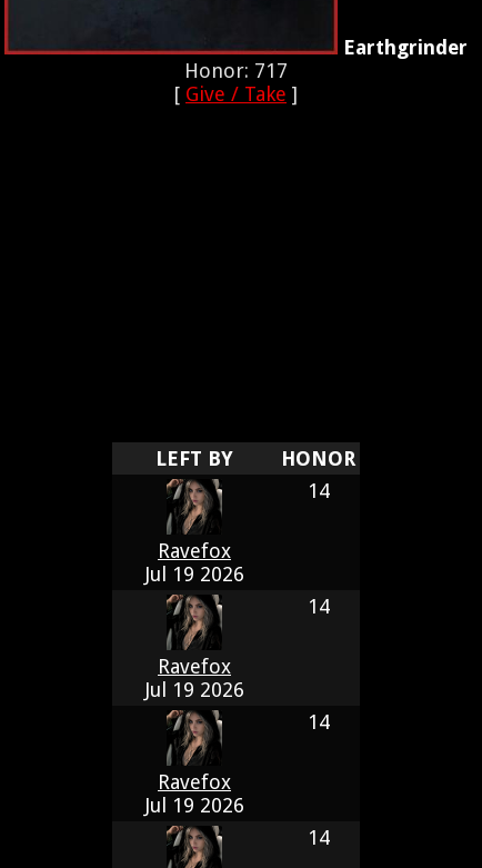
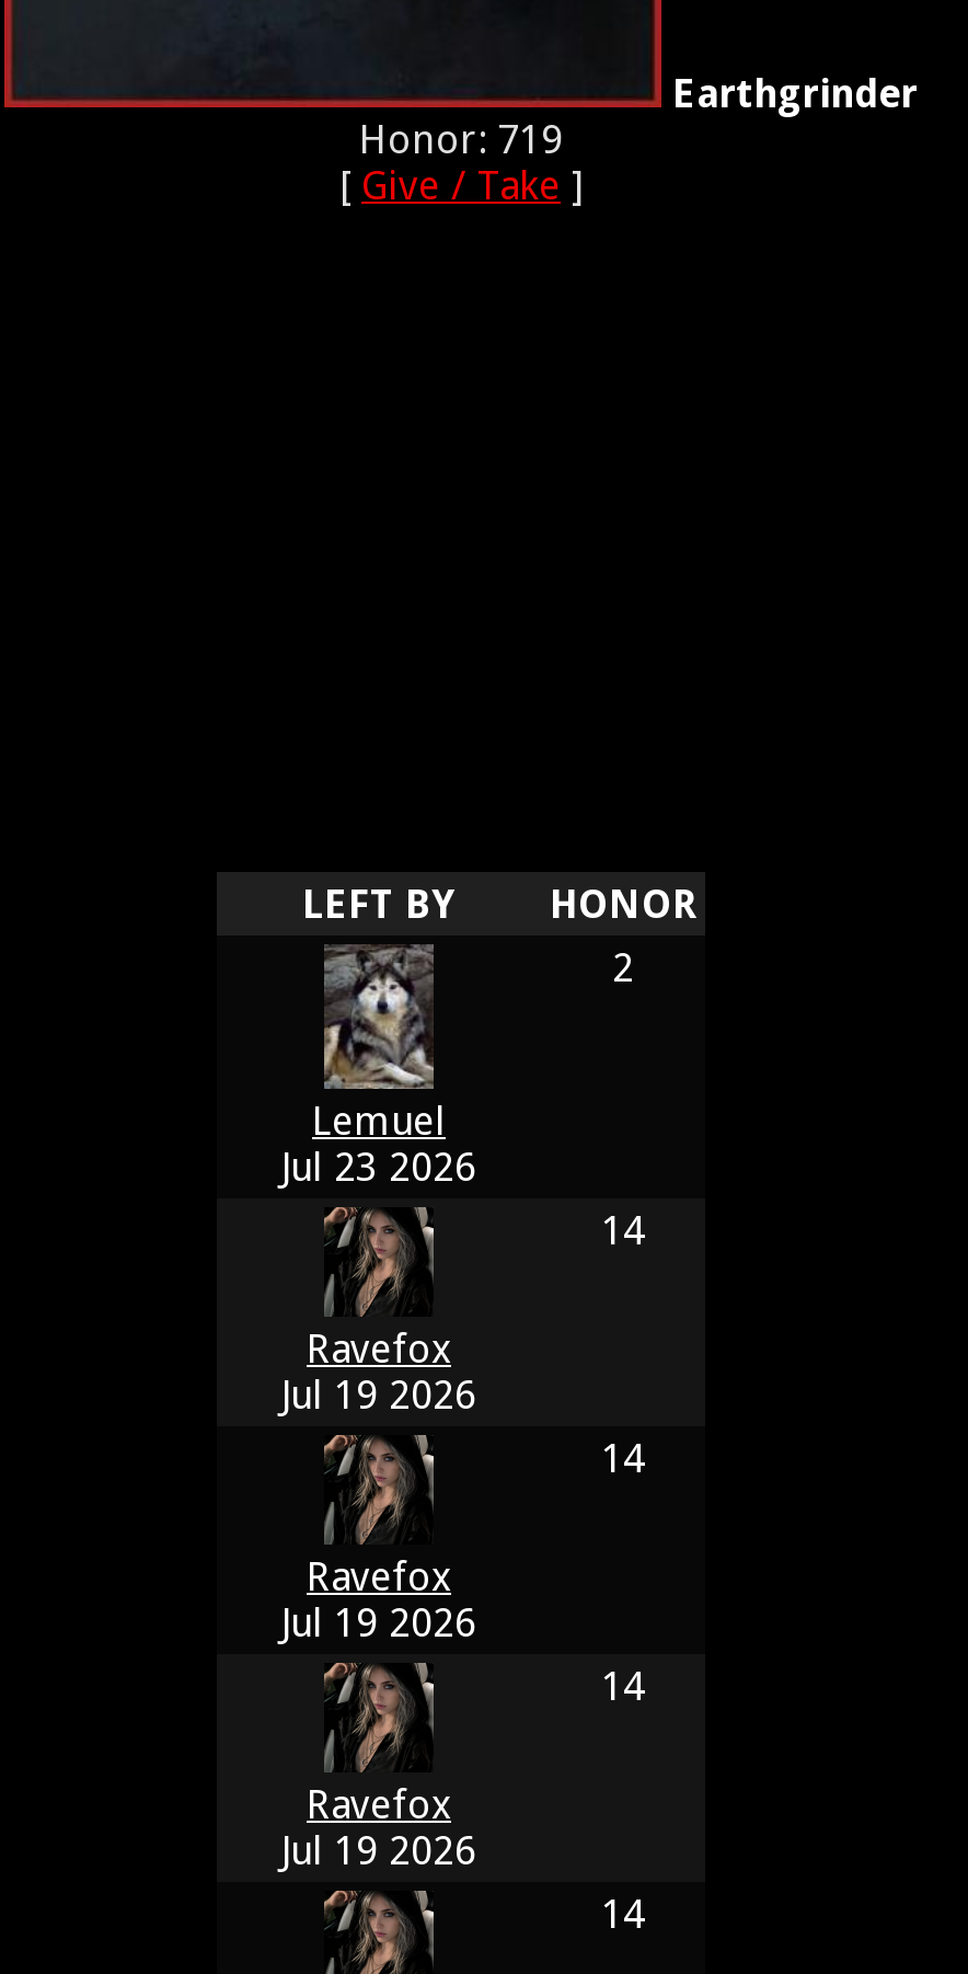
[184,59,288,82] Honor: 717 -> [359,116,563,162] Honor: 719
none -> [281,944,476,1189] [image] | Lemuel | Jul 23 2026
none -> [612,944,634,990] 2

